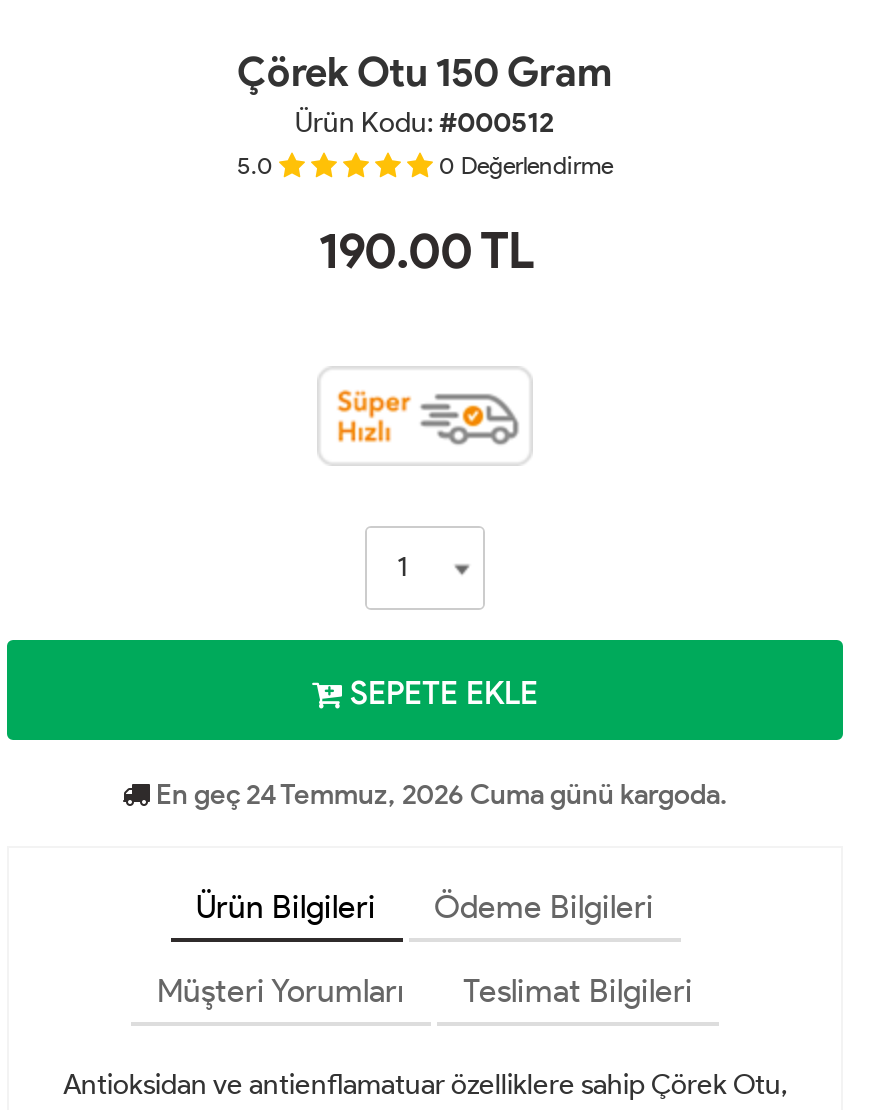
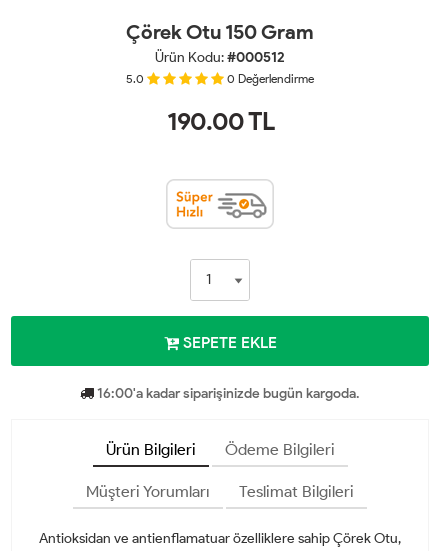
[150,778,728,812] En geç 24 Temmuz, 2026 Cuma günü kargoda. -> [94,385,360,402] 16:00'a kadar siparişinizde bugün kargoda.

